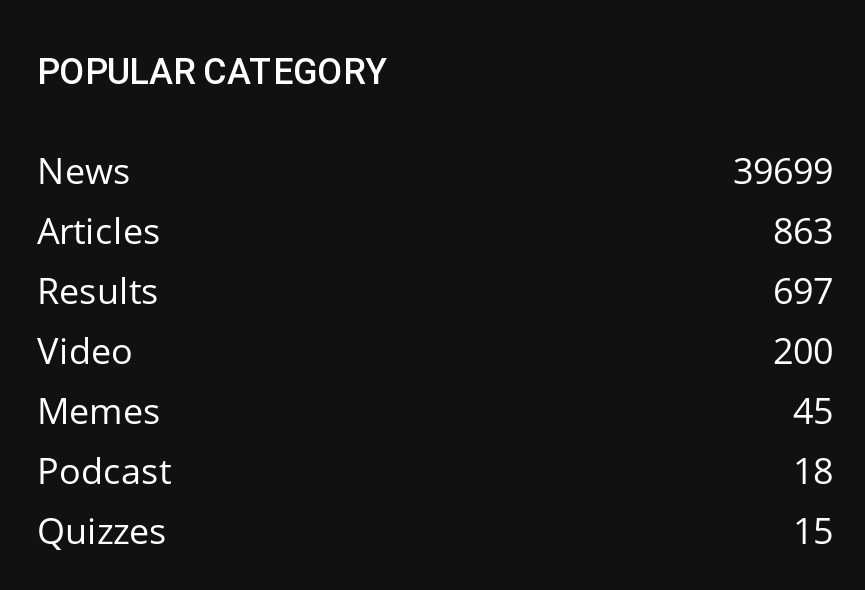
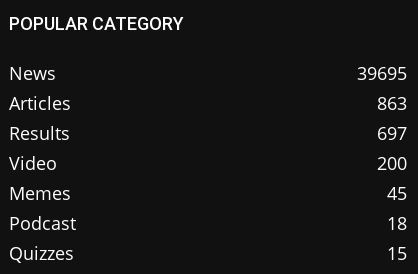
[733,146,833,194] 39699 -> [357,61,407,85] 39695

